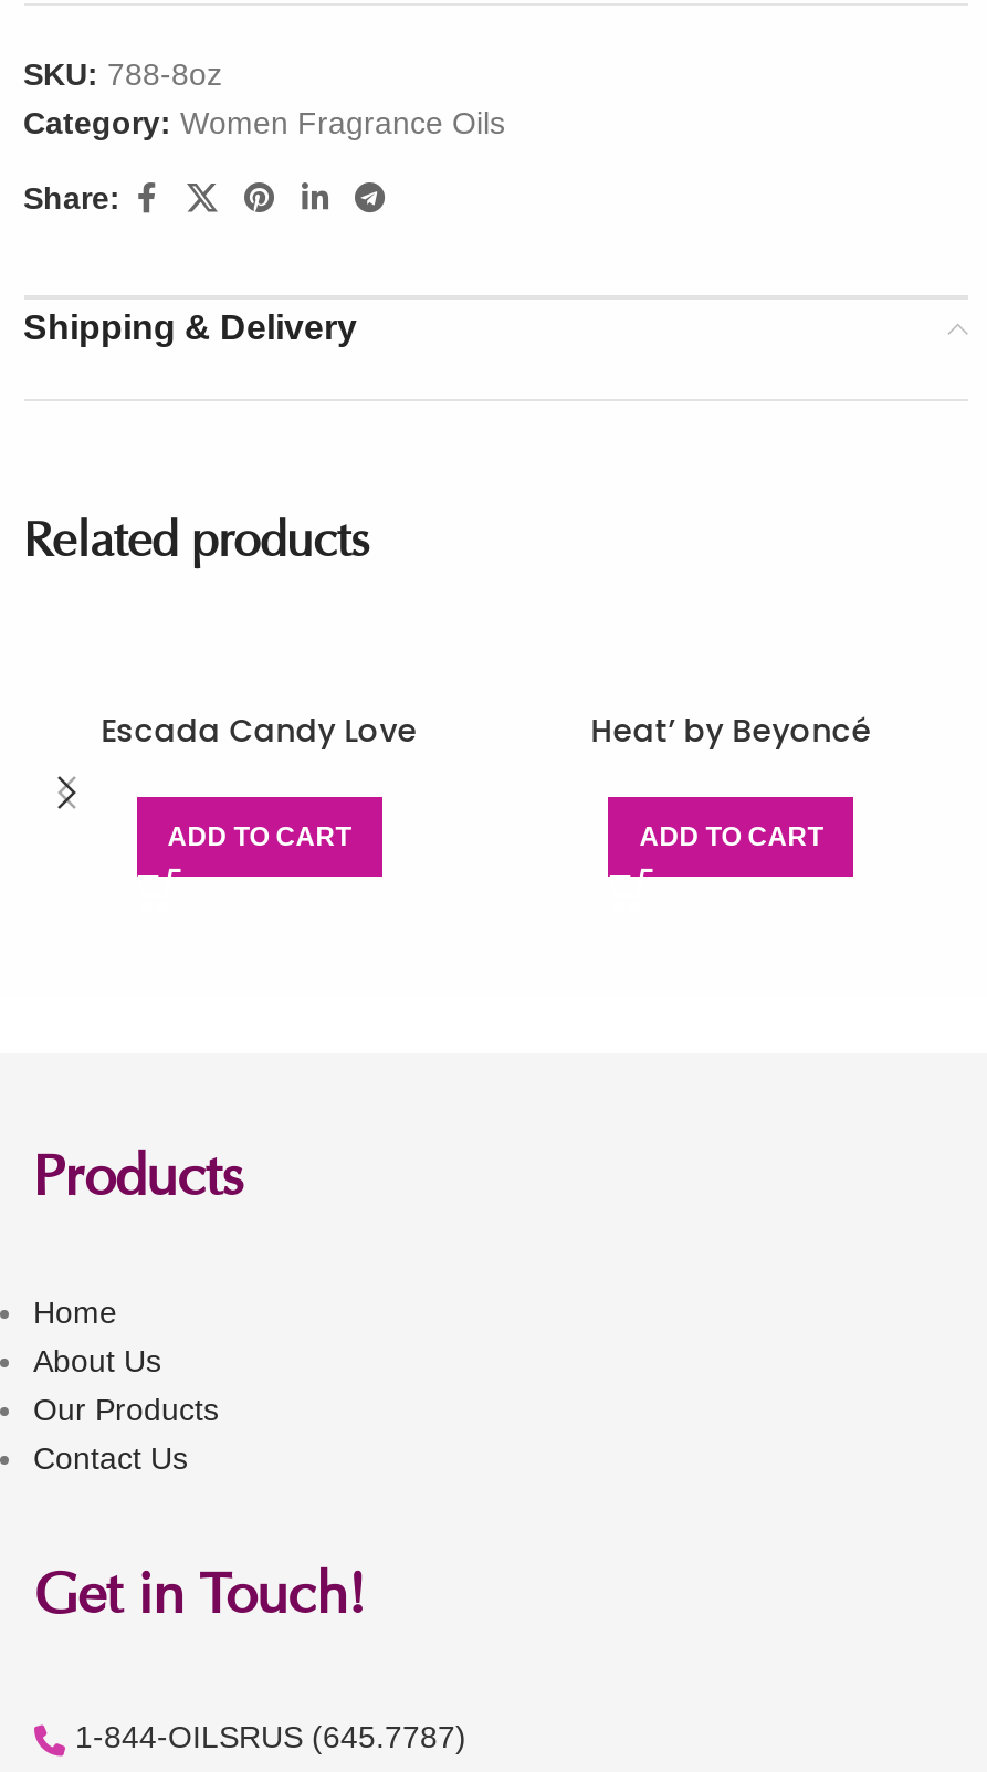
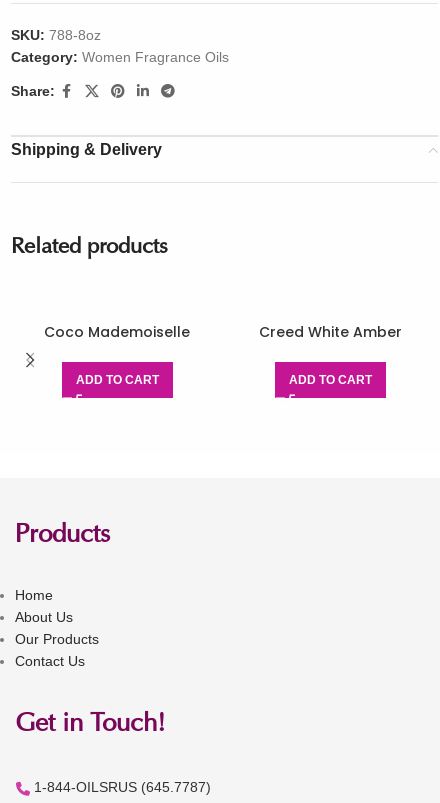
[101,708,417,752] Escada Candy Love -> [44,322,190,342] Coco Mademoiselle
[591,708,871,752] Heat’ by Beyoncé -> [259,322,402,342] Creed White Amber

